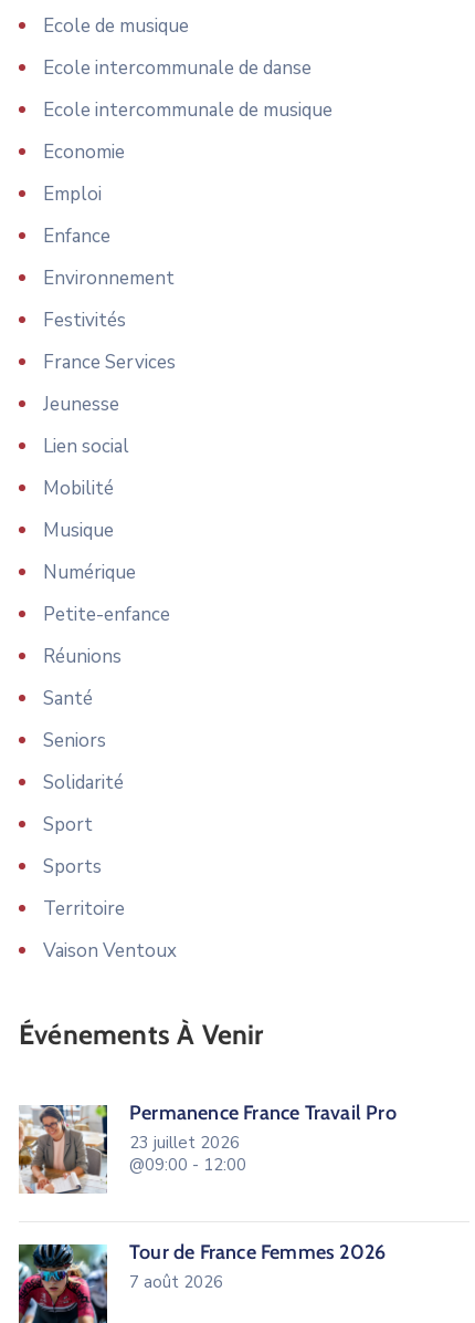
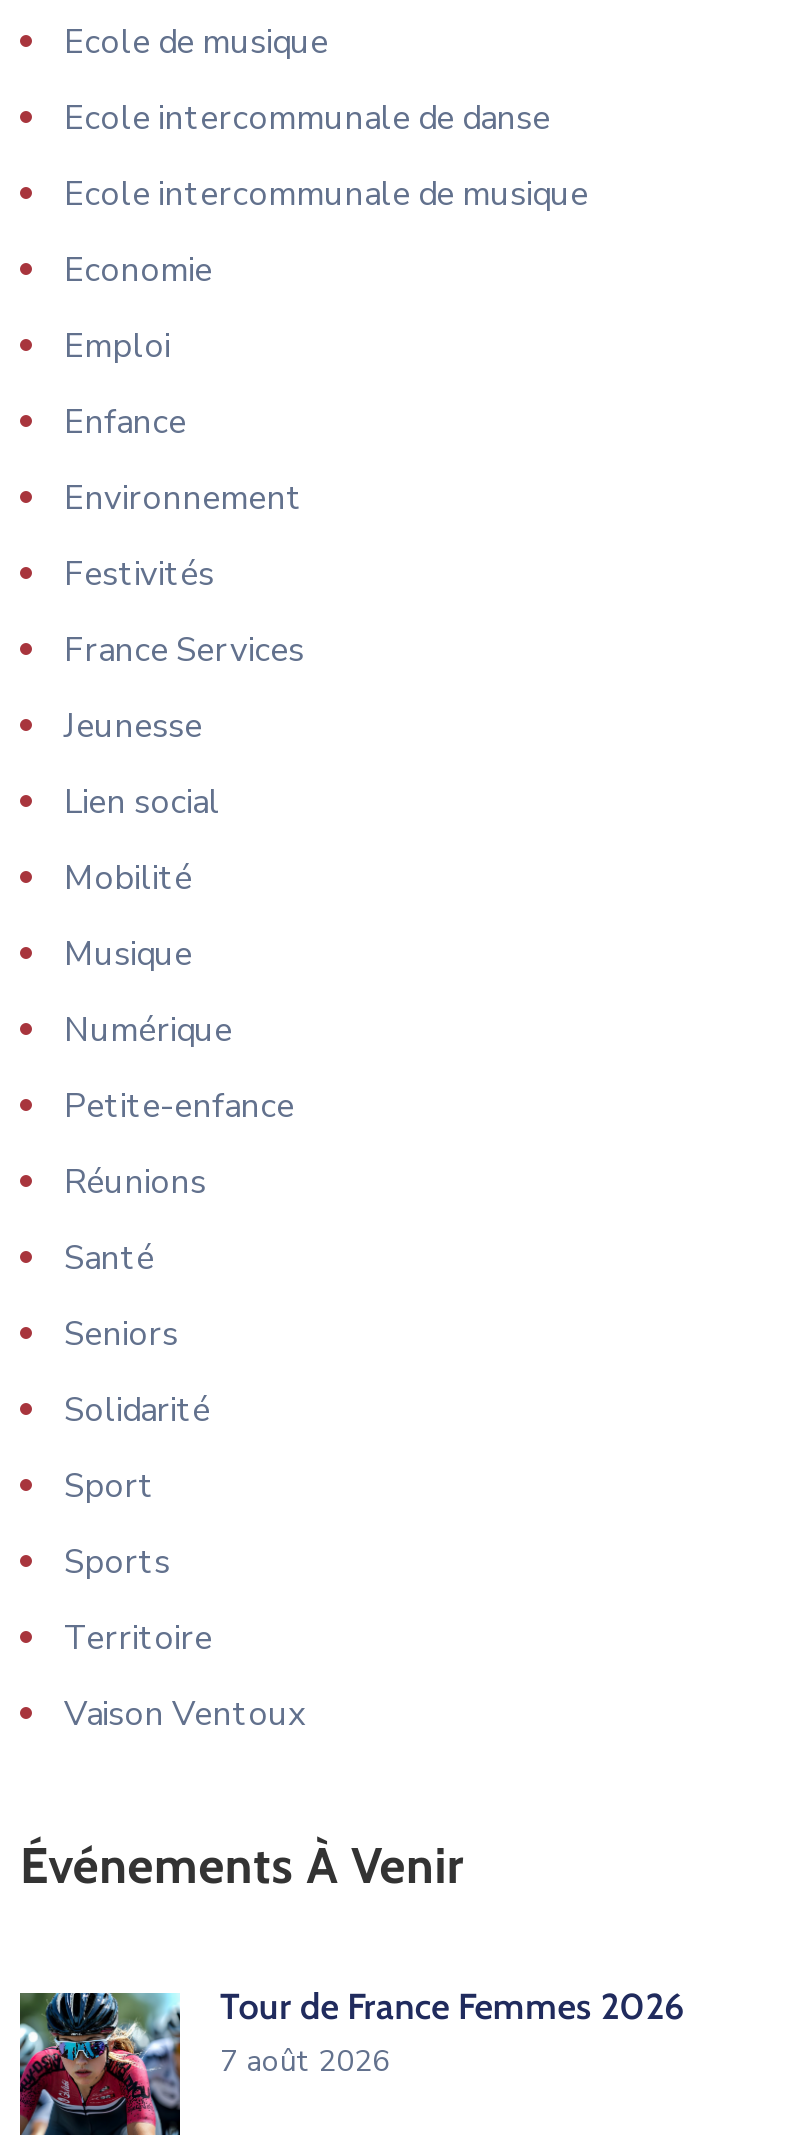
[18,1101,396,1195] [image] | Permanence France Travail Pro | 23 juillet 2026 | @09:00 - 12:00 -> none

